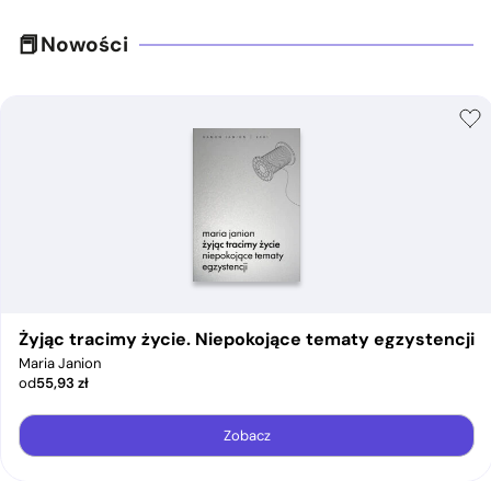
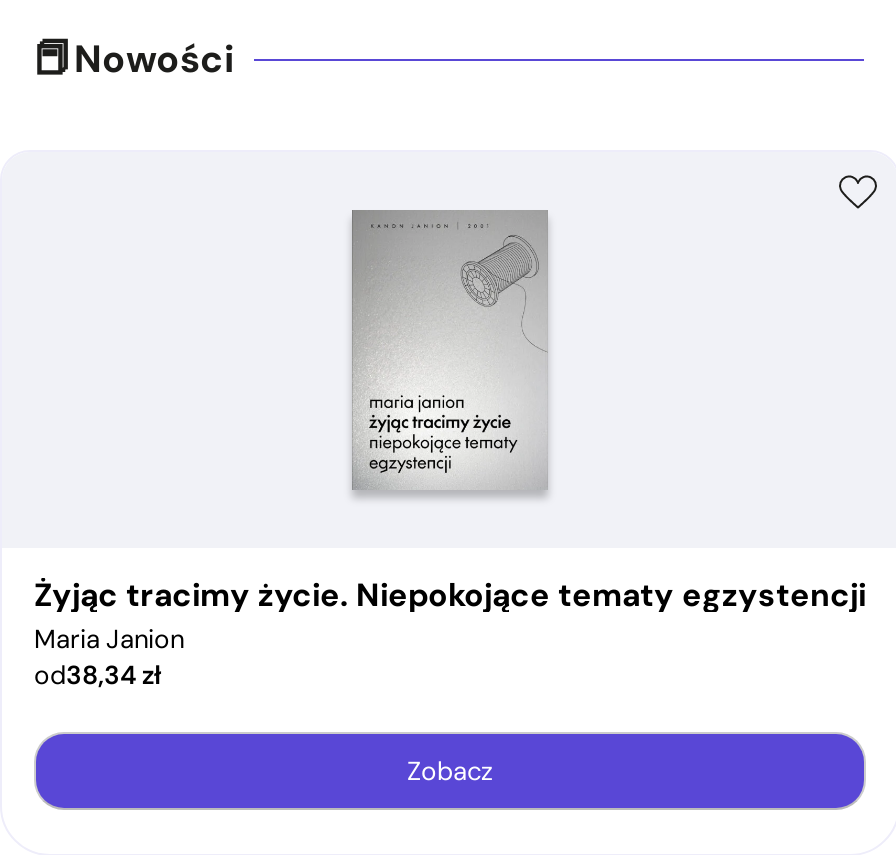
[19,374,89,392] od55,93 zł -> [34,659,162,693] od38,34 zł

